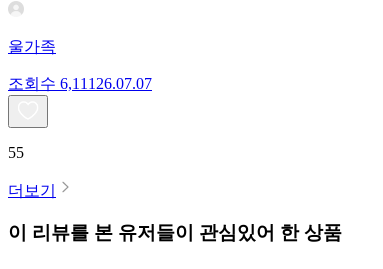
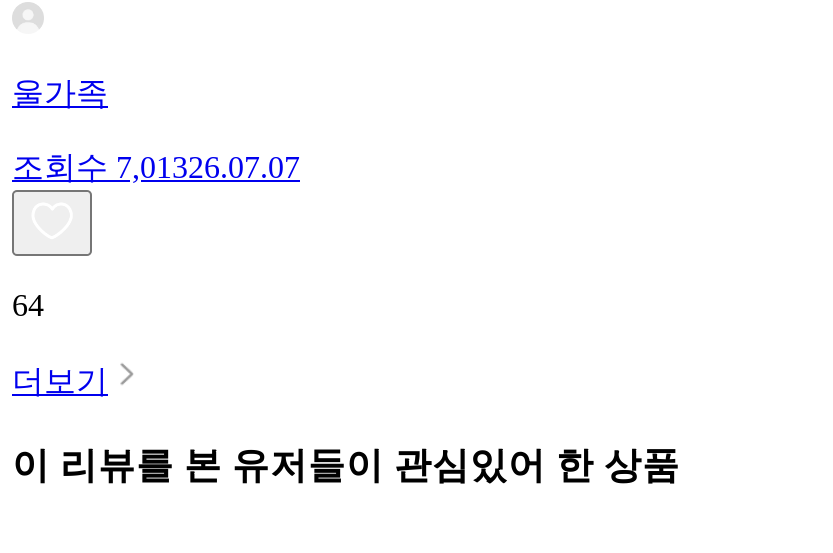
[8,75,152,92] 조회수 6,11126.07.07 -> [12,149,300,183] 조회수 7,01326.07.07
[8,144,24,161] 55 -> [12,287,44,321] 64

